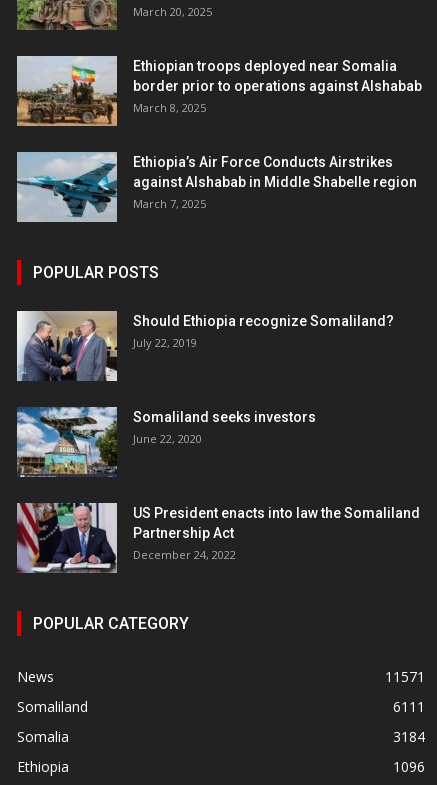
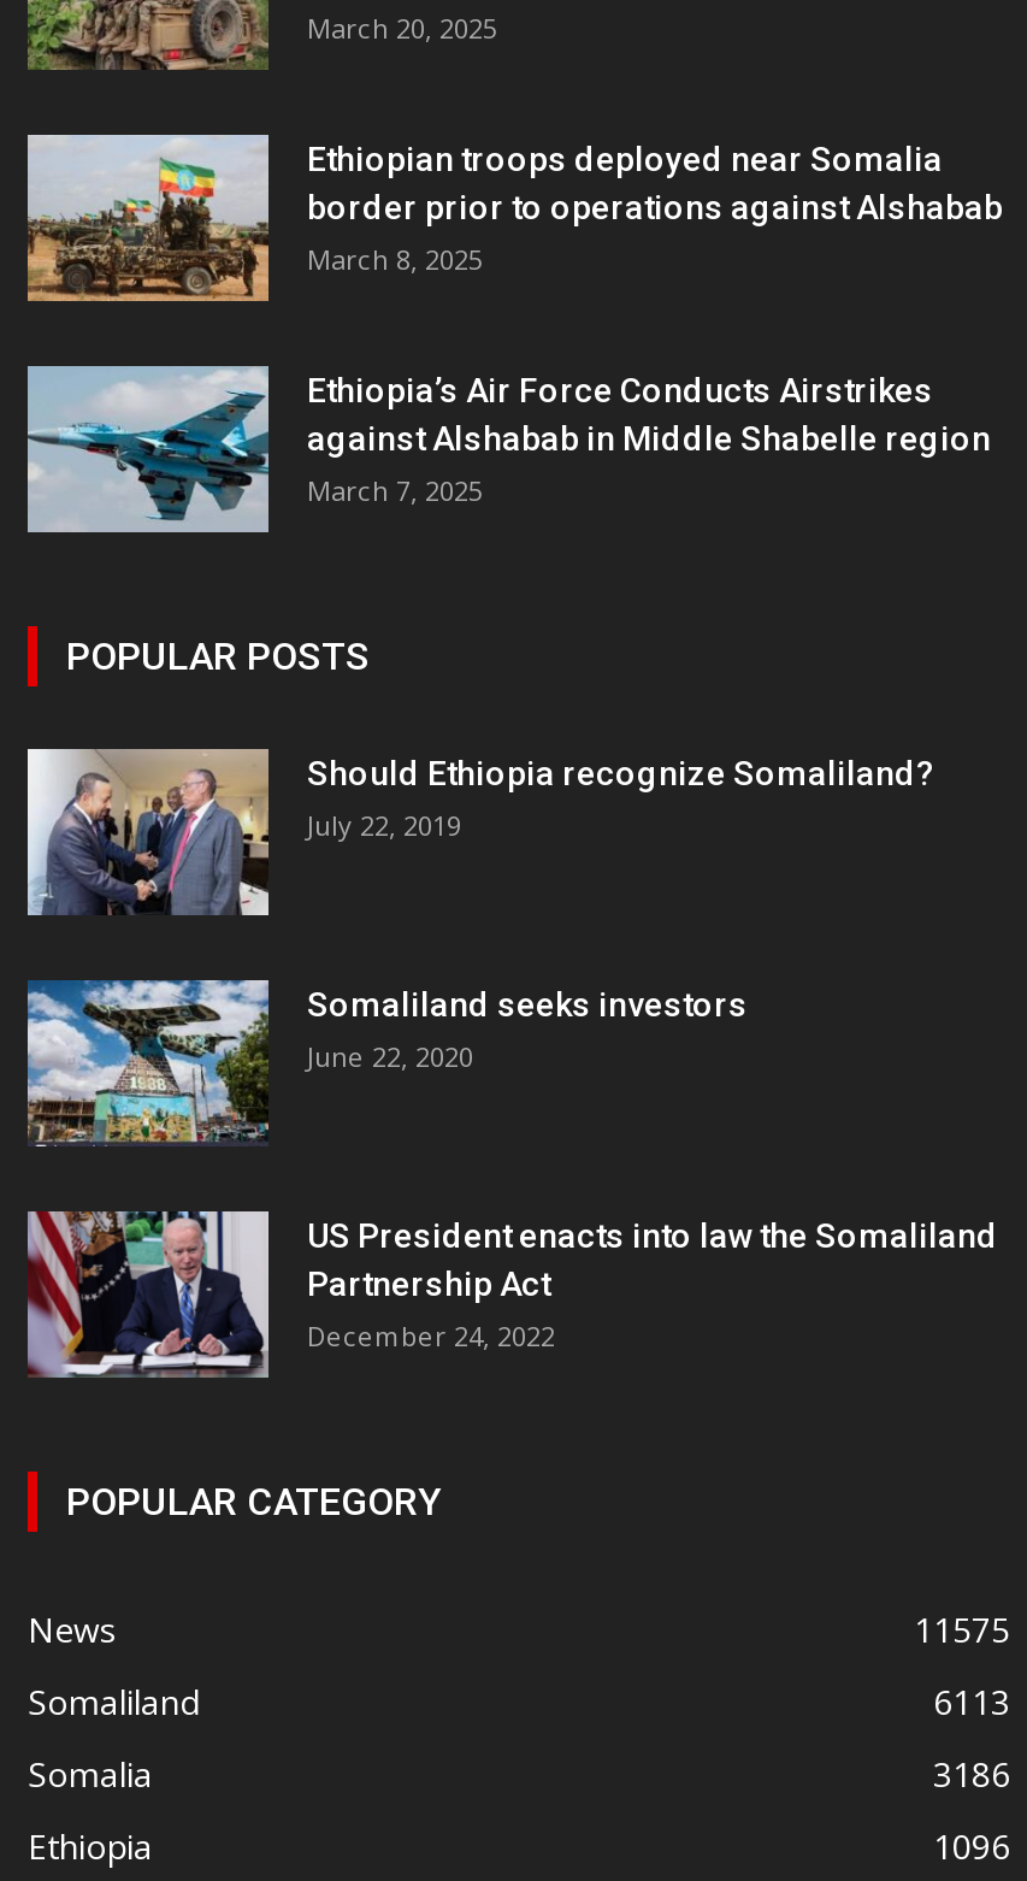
[385,667,425,686] 11571 -> [914,1606,1010,1652] 11575
[393,697,425,716] 6111 -> [933,1679,1010,1724] 6113
[393,727,425,746] 3184 -> [933,1751,1010,1797] 3186

